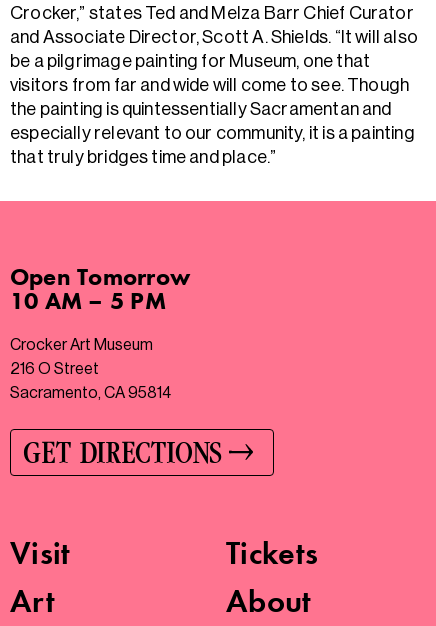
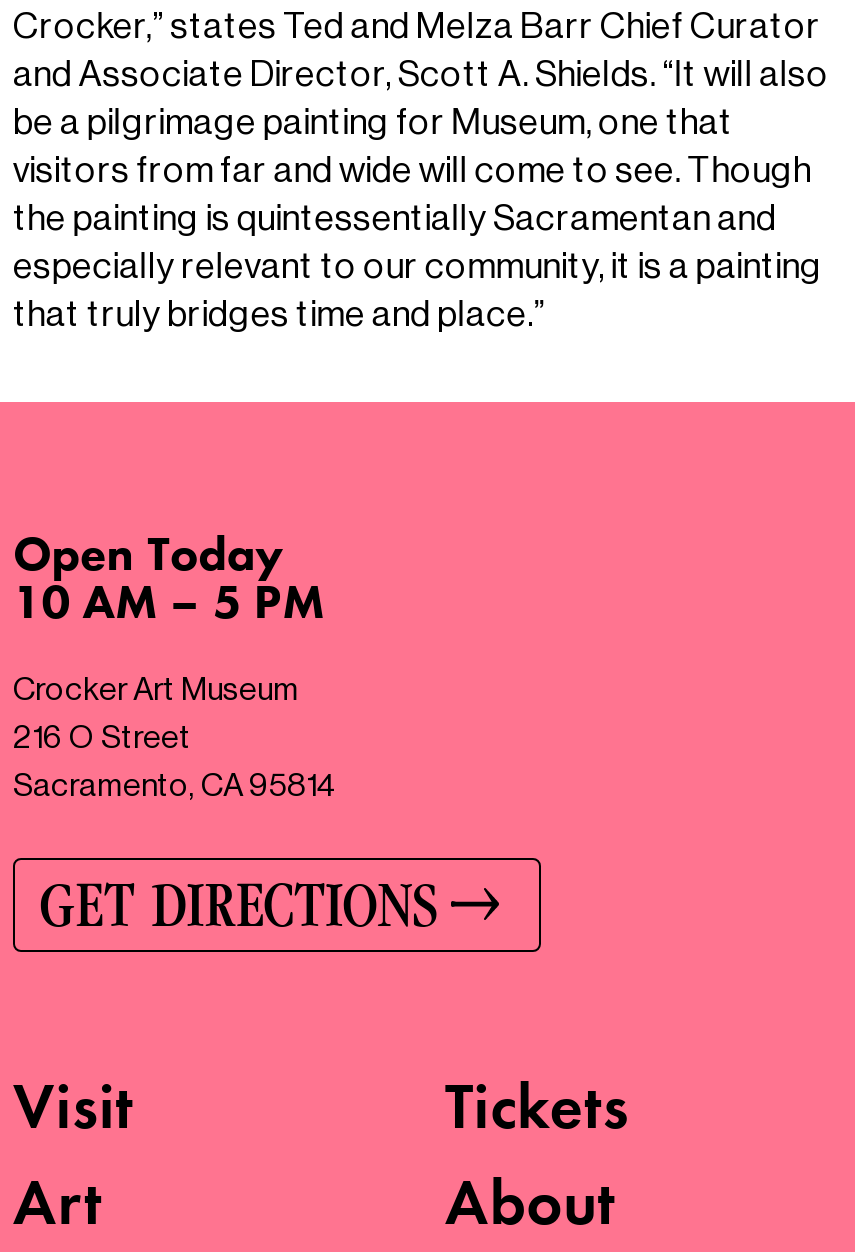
[10,261,190,292] Open Tomorrow -> [13,521,284,583] Open Today

